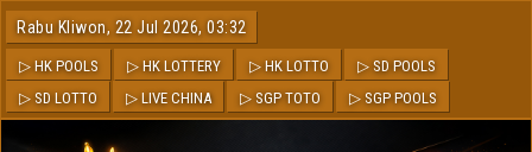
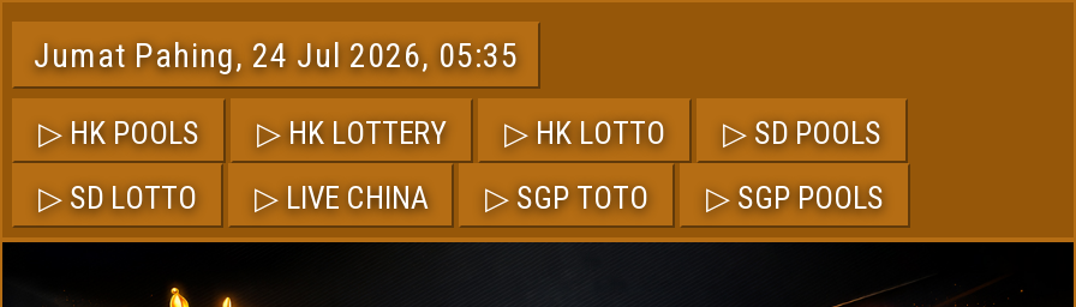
[17,18,246,37] Rabu Kliwon, 22 Jul 2026, 03:32 -> [34,36,519,74] Jumat Pahing, 24 Jul 2026, 05:35

